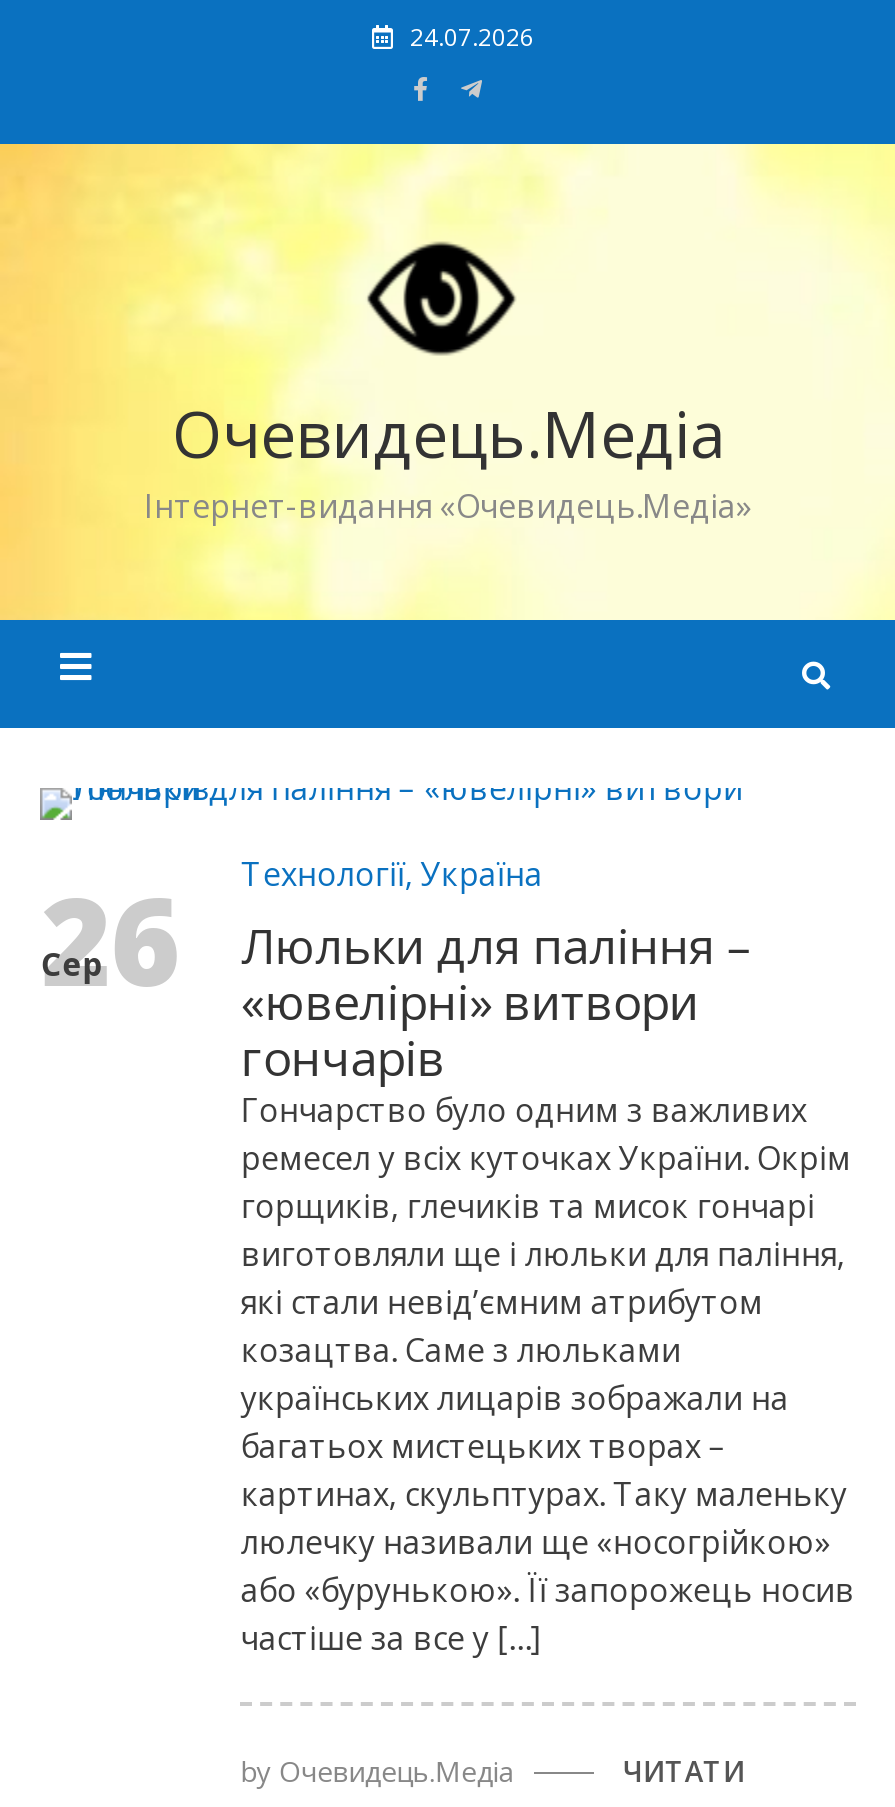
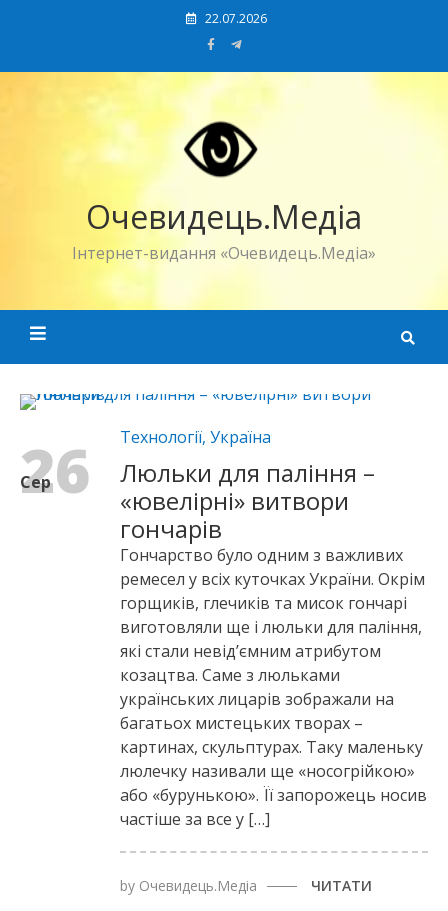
[404,20,534,54] 24.07.2026 -> [202,10,267,27] 22.07.2026

